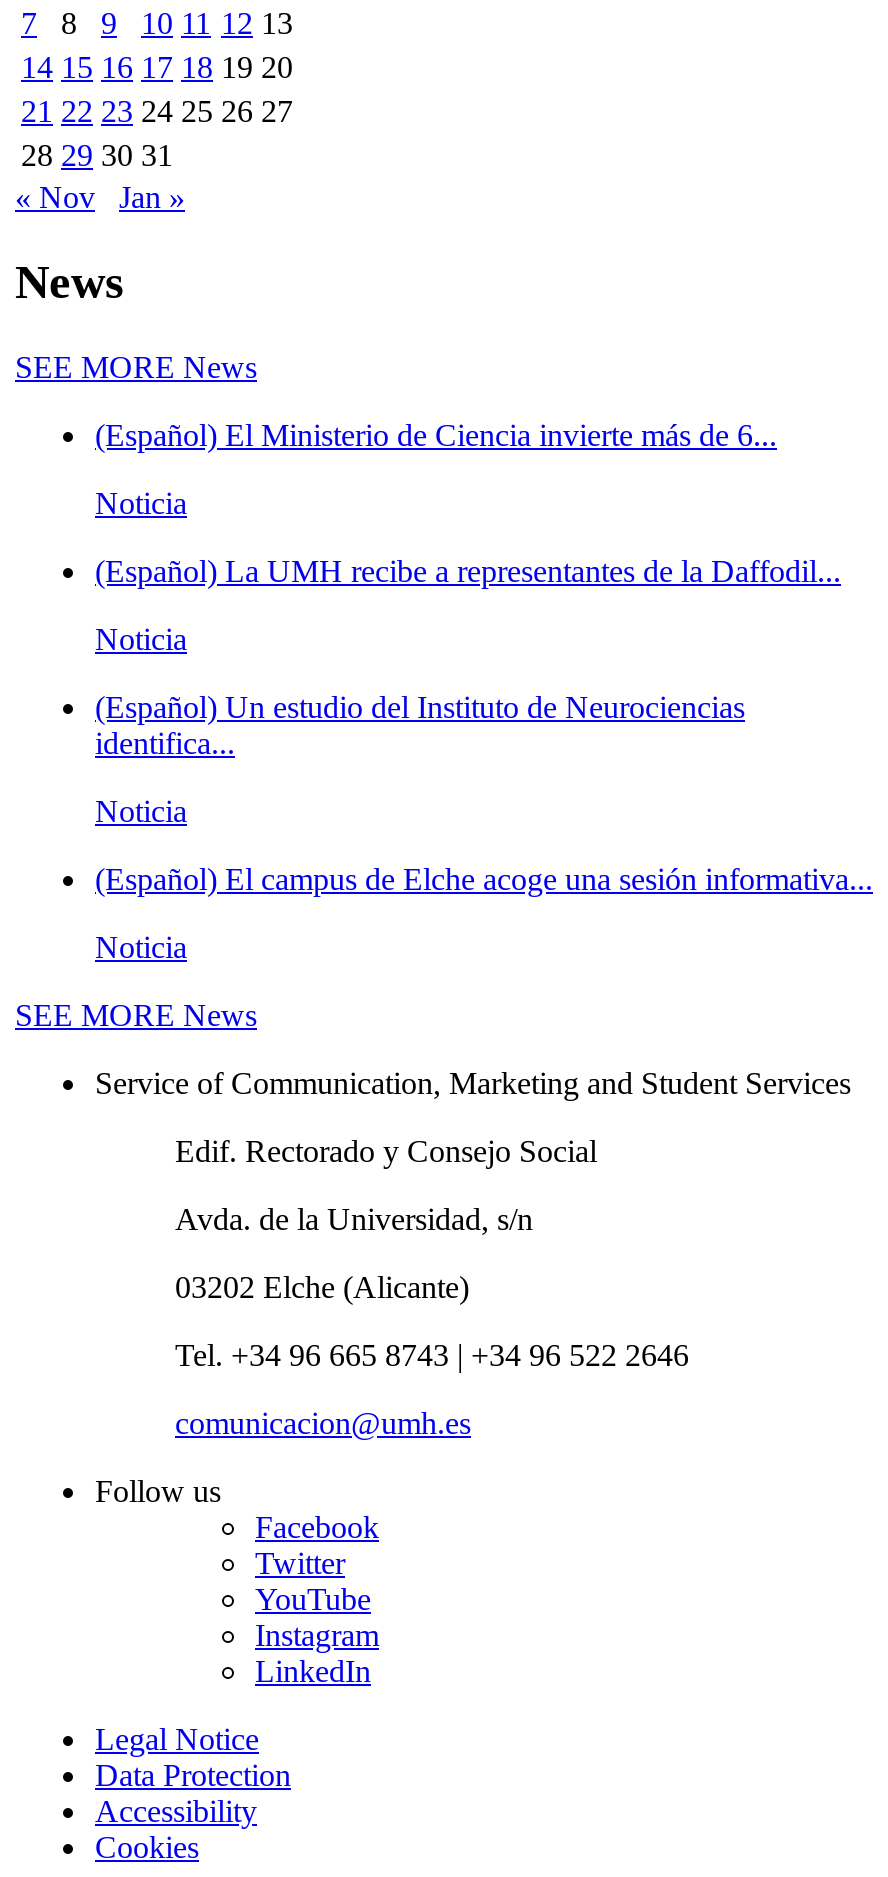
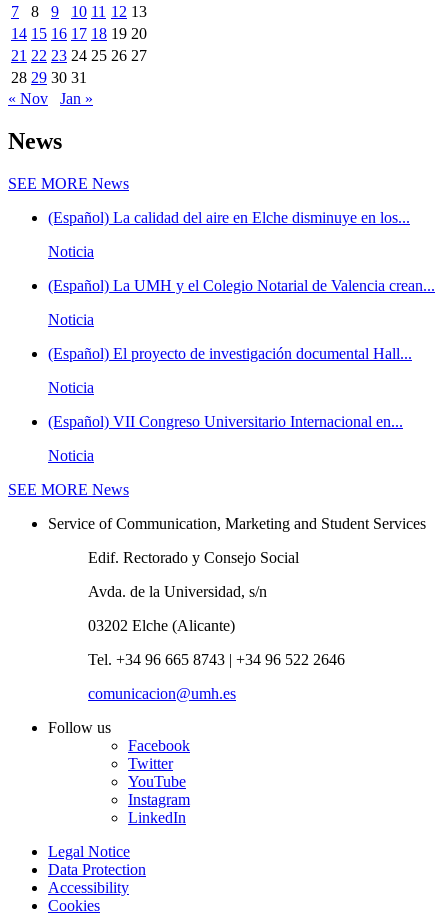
[95,417,777,451] (Español) El Ministerio de Ciencia invierte más de 6... -> [48,209,410,226] (Español) La calidad del aire en Elche disminuye en los...
[95,553,841,587] (Español) La UMH recibe a representantes de la Daffodil... -> [48,277,435,294] (Español) La UMH y el Colegio Notarial de Valencia crean...
[95,689,745,759] (Español) Un estudio del Instituto de Neurociencias | identifica... -> [48,345,412,362] (Español) El proyecto de investigación documental Hall...
[95,861,873,895] (Español) El campus de Elche acoge una sesión informativa... -> [48,413,403,430] (Español) VII Congreso Universitario Internacional en...

